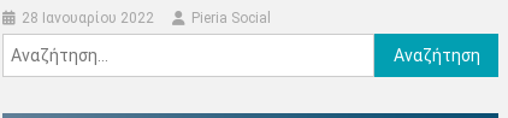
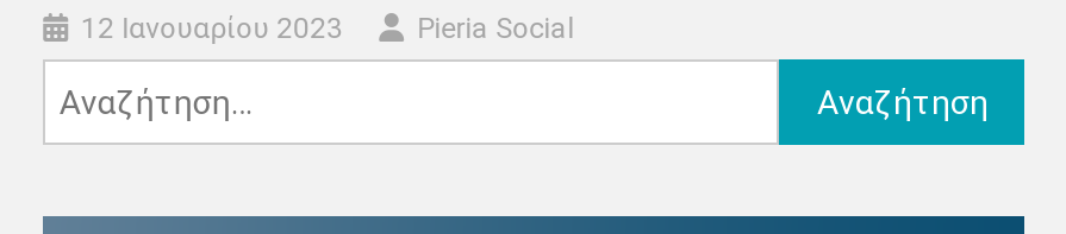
[22,10,154,27] 28 Ιανουαρίου 2022 -> [81,13,343,46] 12 Ιανουαρίου 2023

